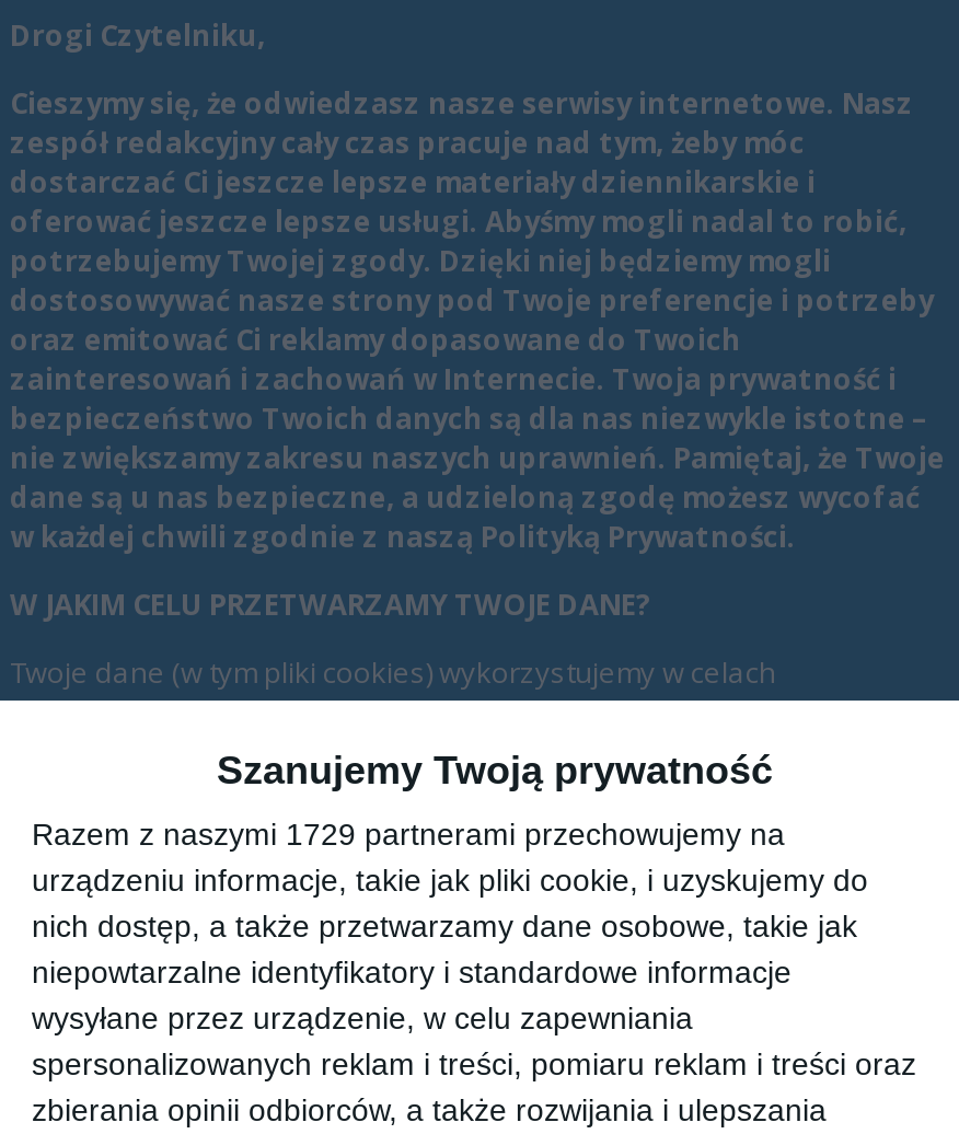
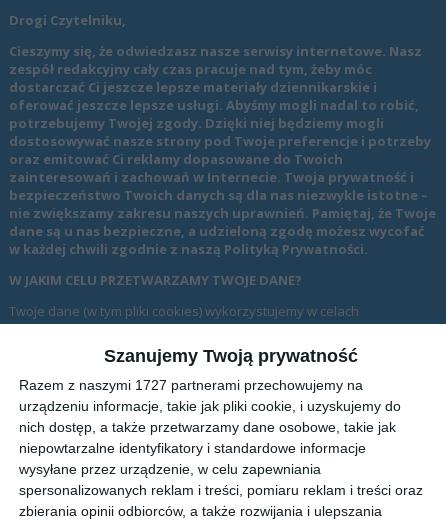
[32,815,785,850] Razem z naszymi 1729 partnerami przechowujemy na -> [19,376,363,392] Razem z naszymi 1727 partnerami przechowujemy na

